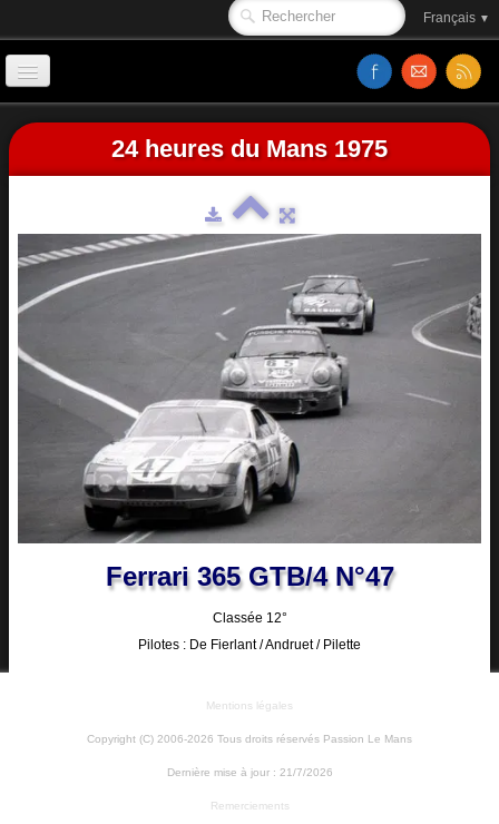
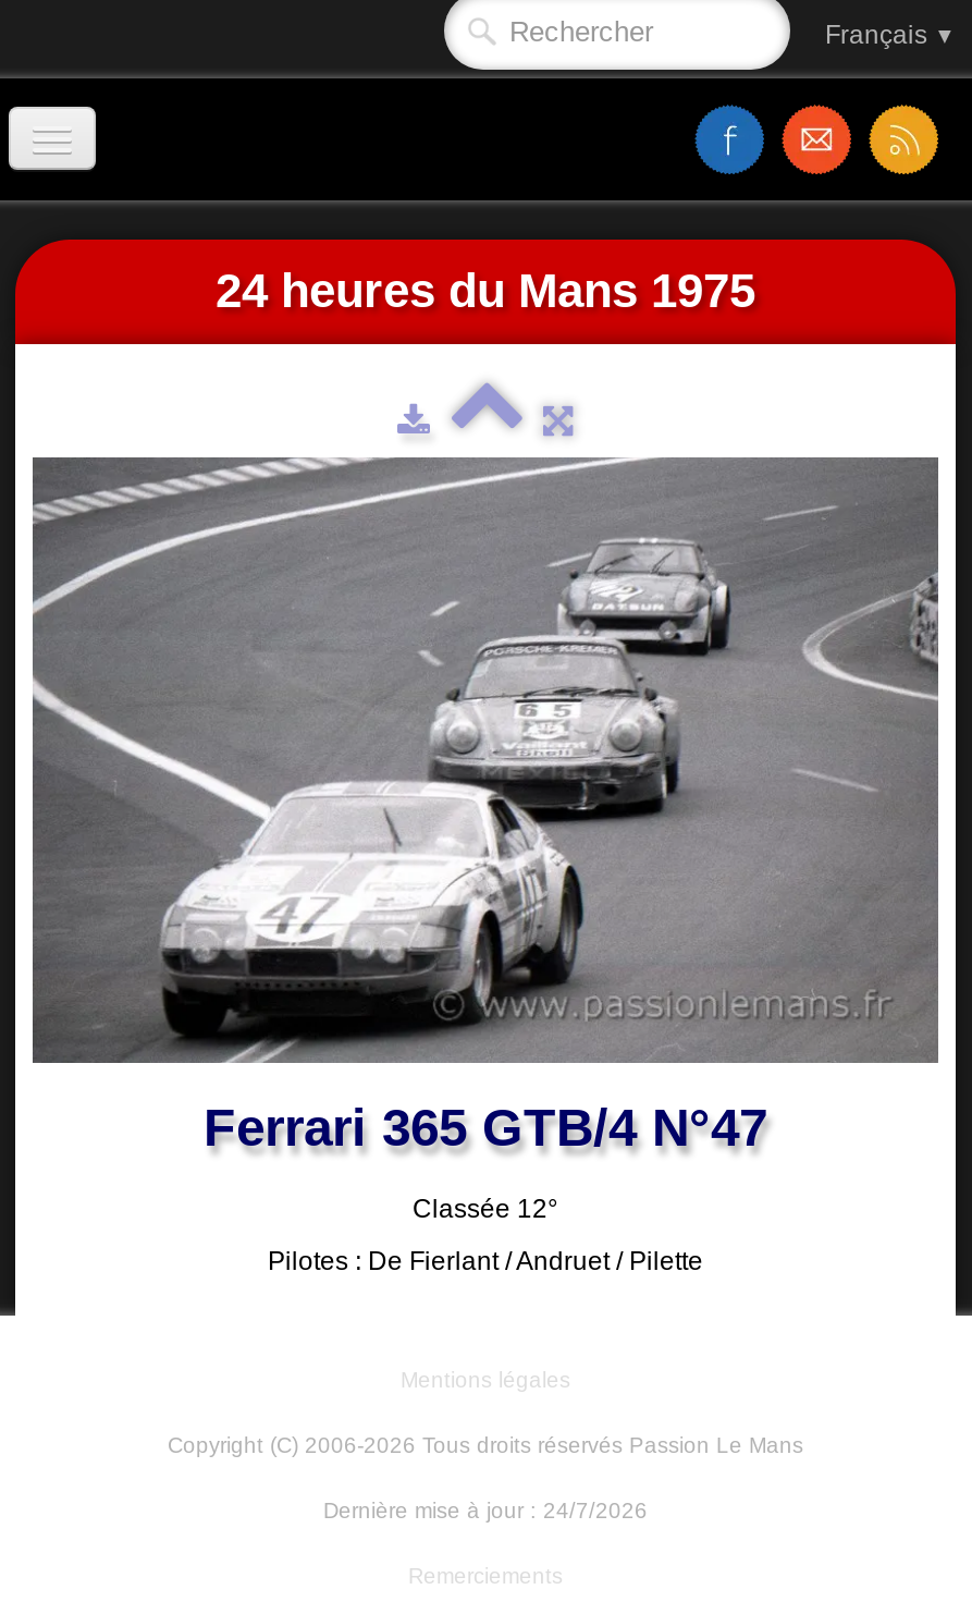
[167,766,332,779] Dernière mise à jour : 21/7/2026 -> [323,1498,648,1522] Dernière mise à jour : 24/7/2026

